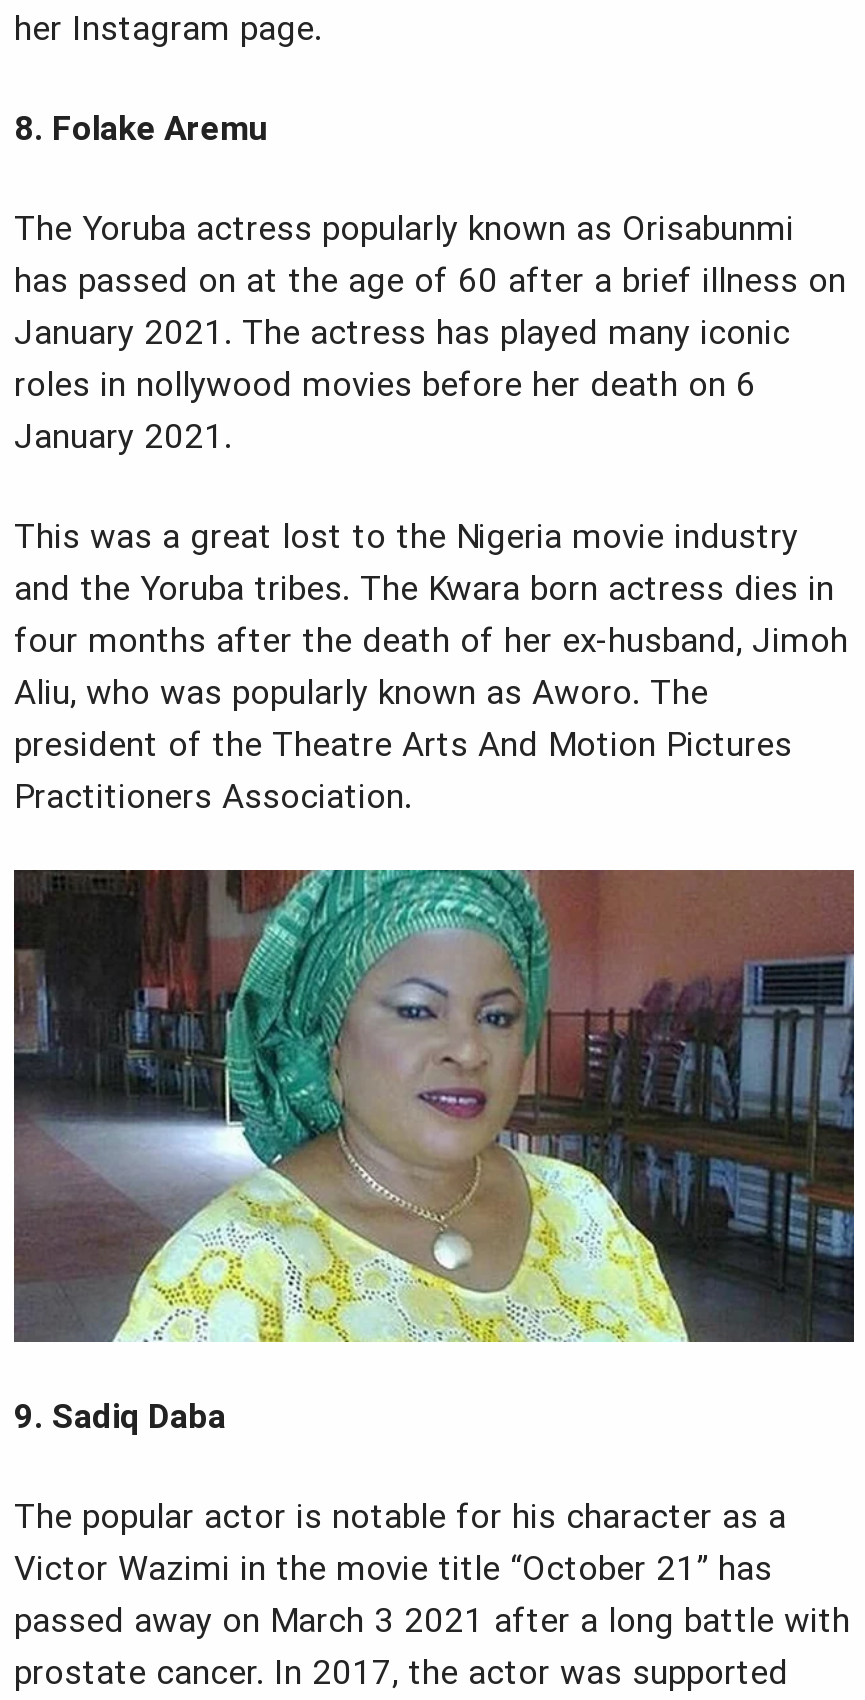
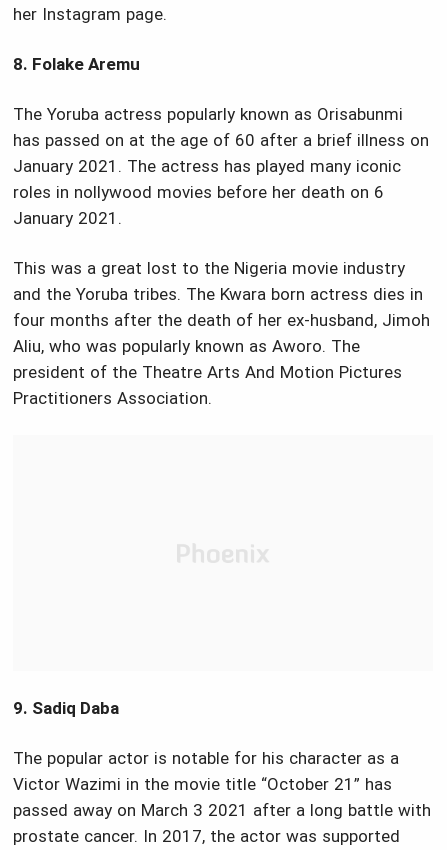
[12,868,856,1344] [image] -> none

